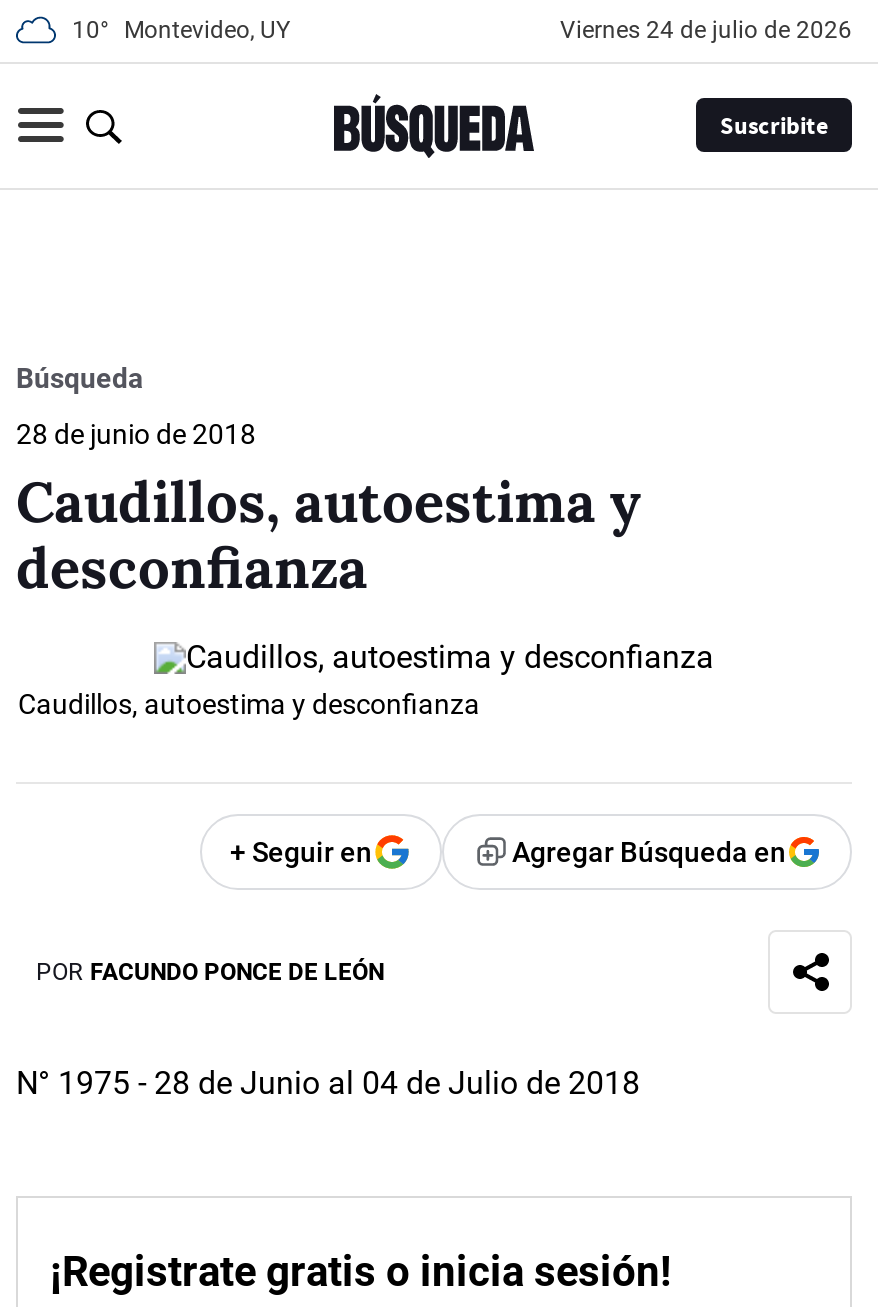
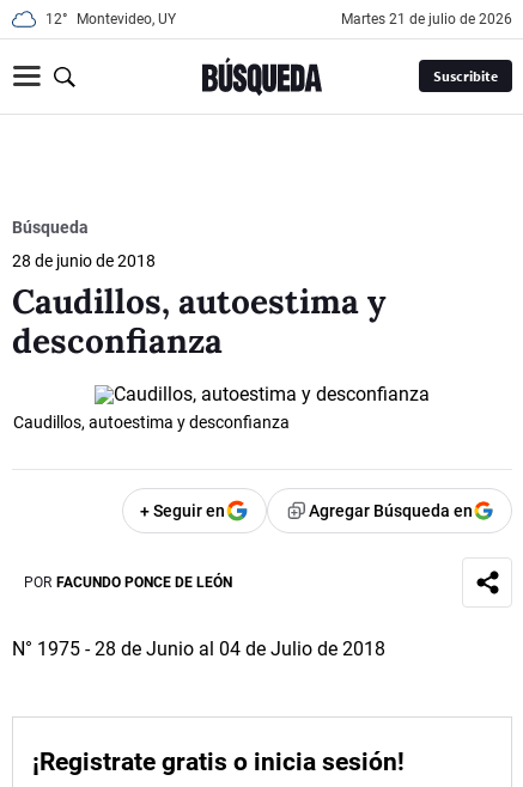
[72,16,290,44] 10° Montevideo, UY -> [45,11,176,28] 12° Montevideo, UY
[576,16,852,44] viernes 24 de julio de 2026 -> [353,11,512,28] martes 21 de julio de 2026

